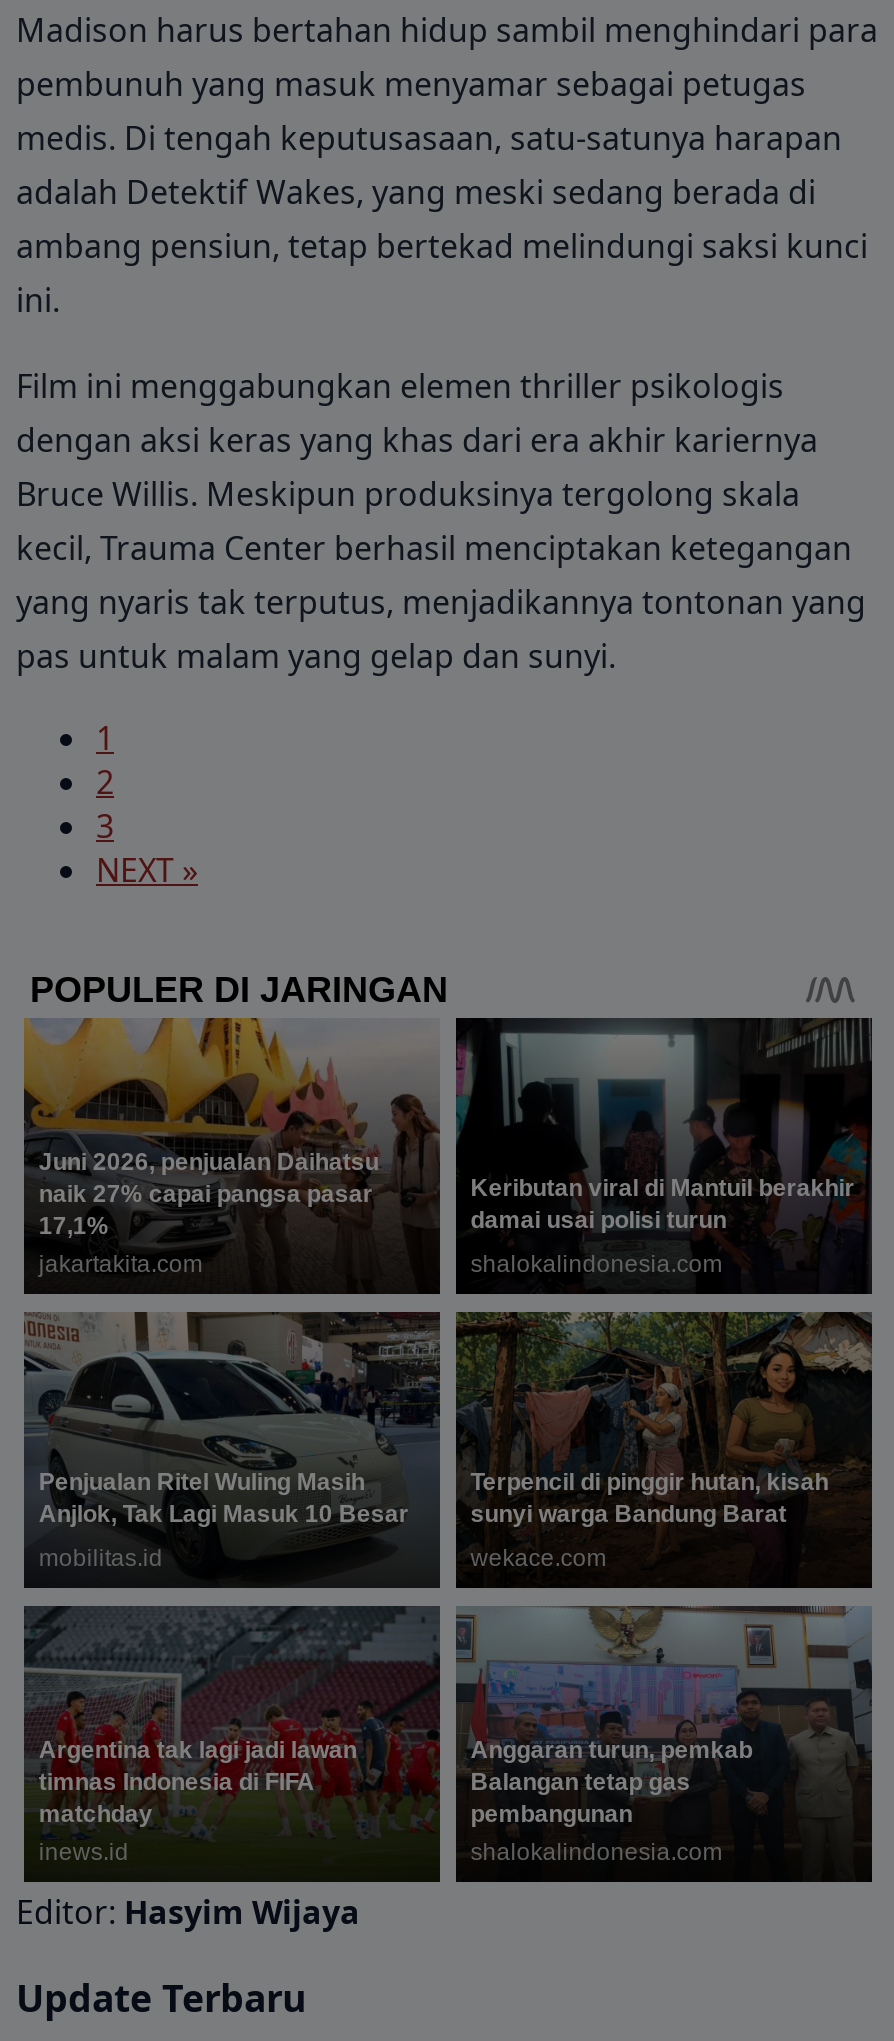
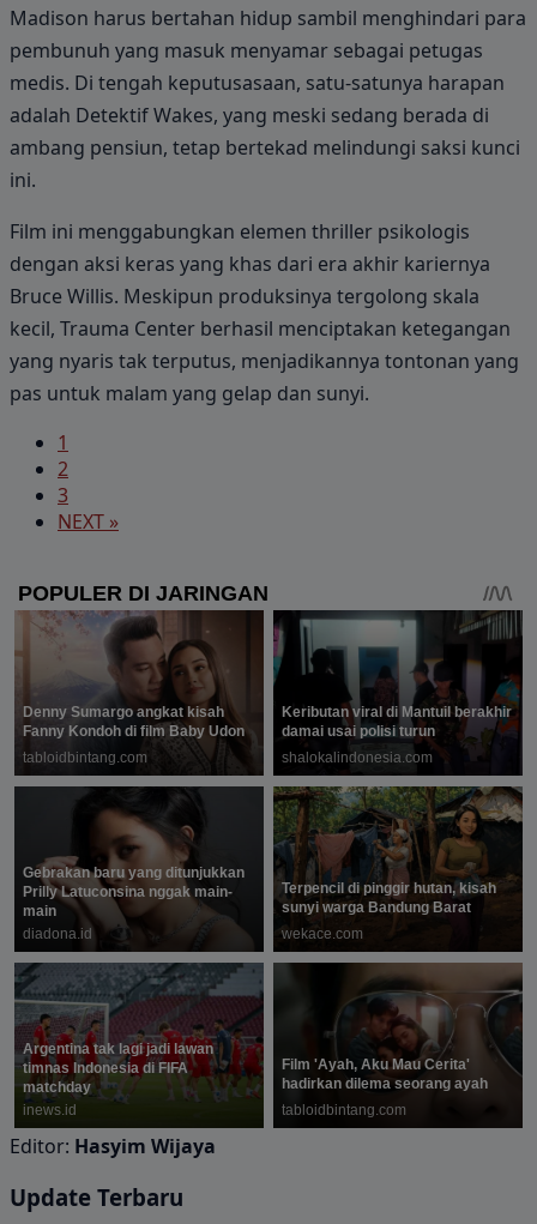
[24,1016,440,1284] [image] -> [14,609,265,771] [image]
[22,1312,440,1586] [image] -> [14,785,264,949] [image]
[456,1606,872,1862] [image] -> [273,961,524,1119] [image]

